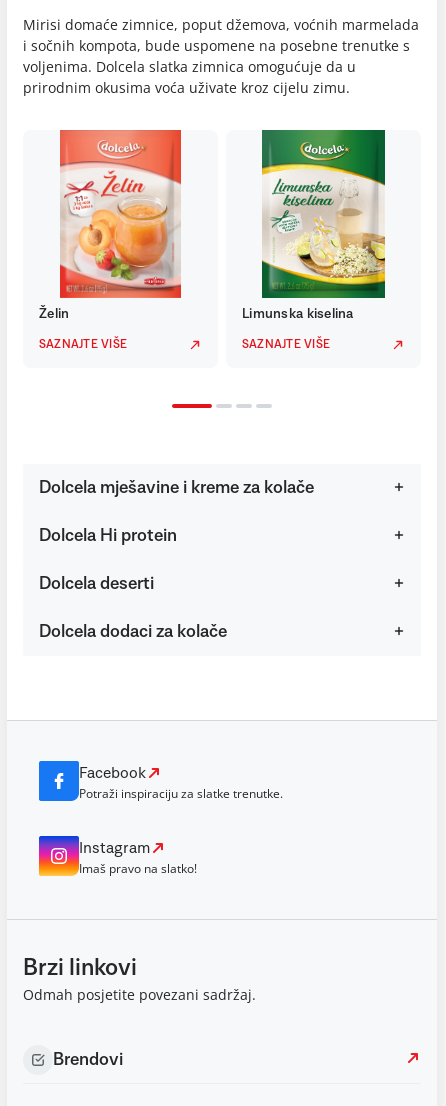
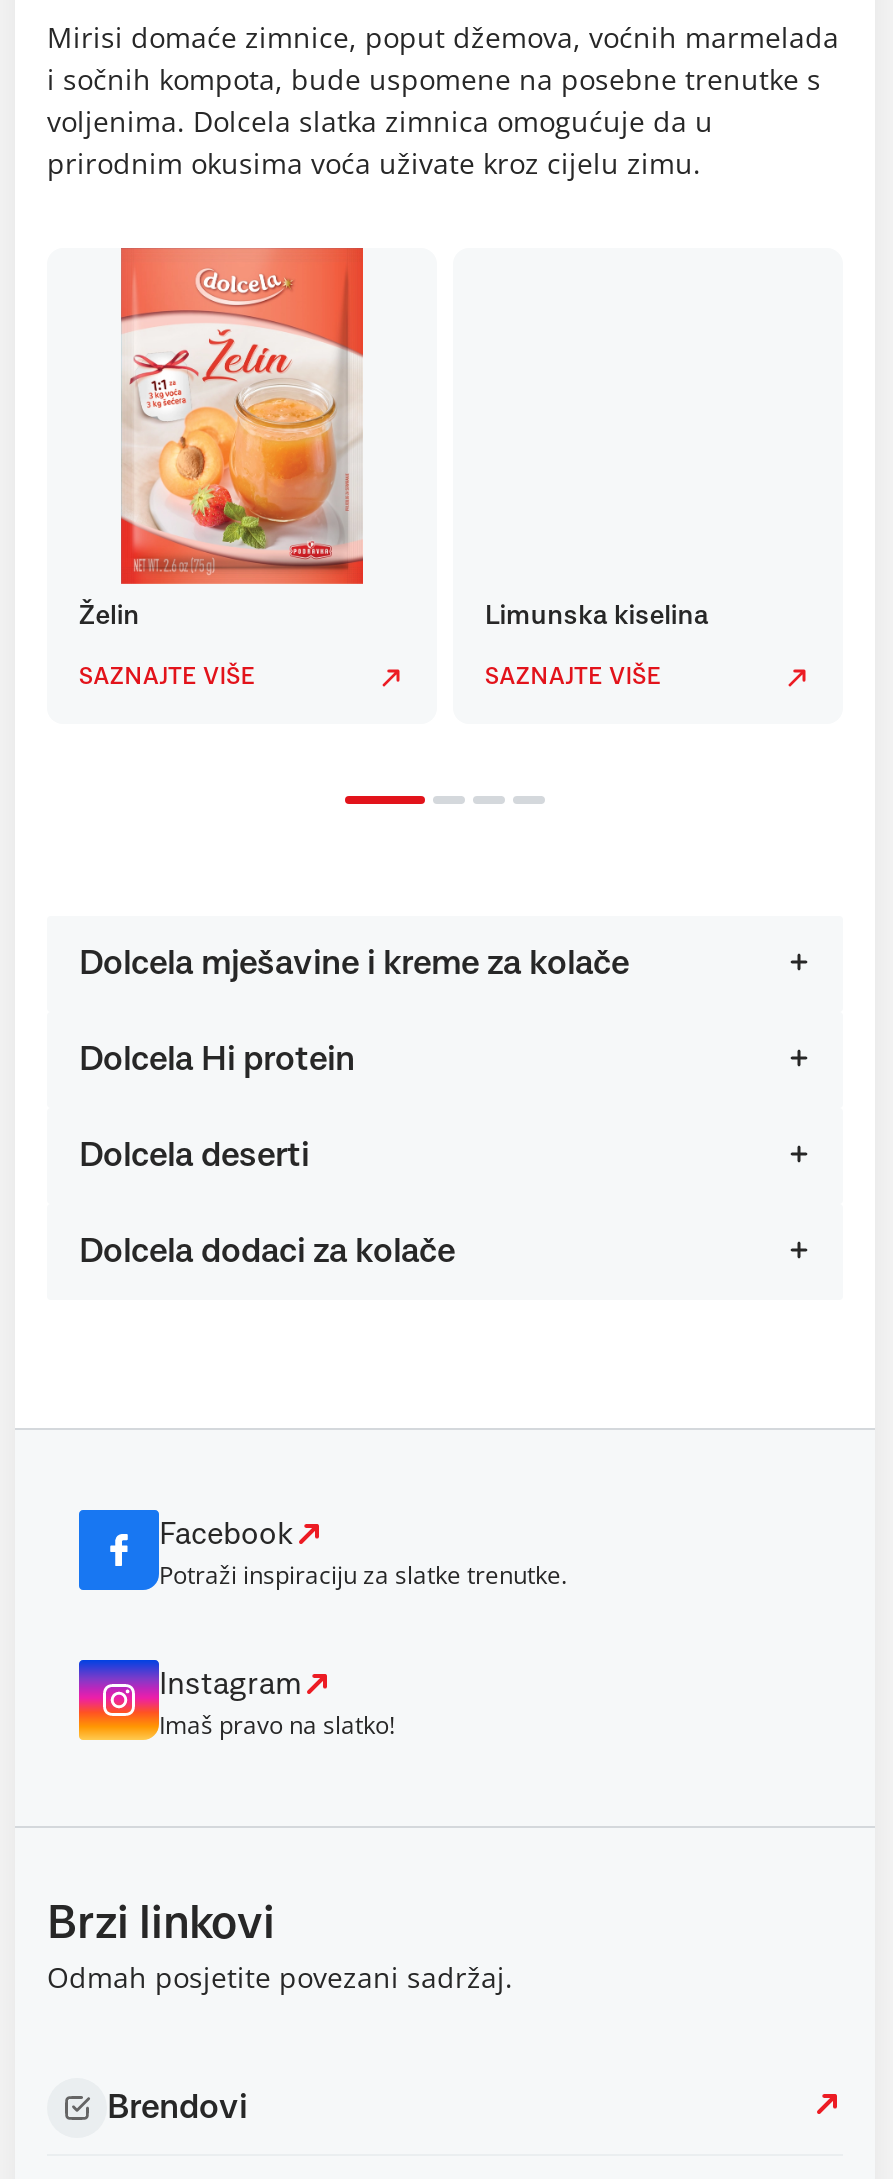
[261,129,386,299] [image] -> none

